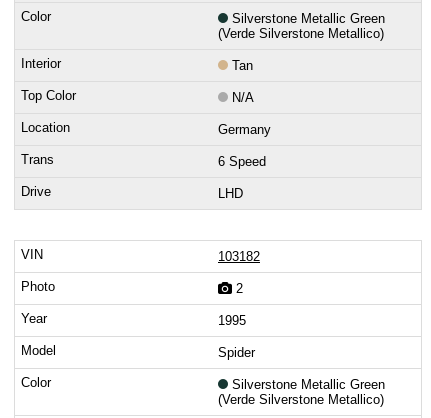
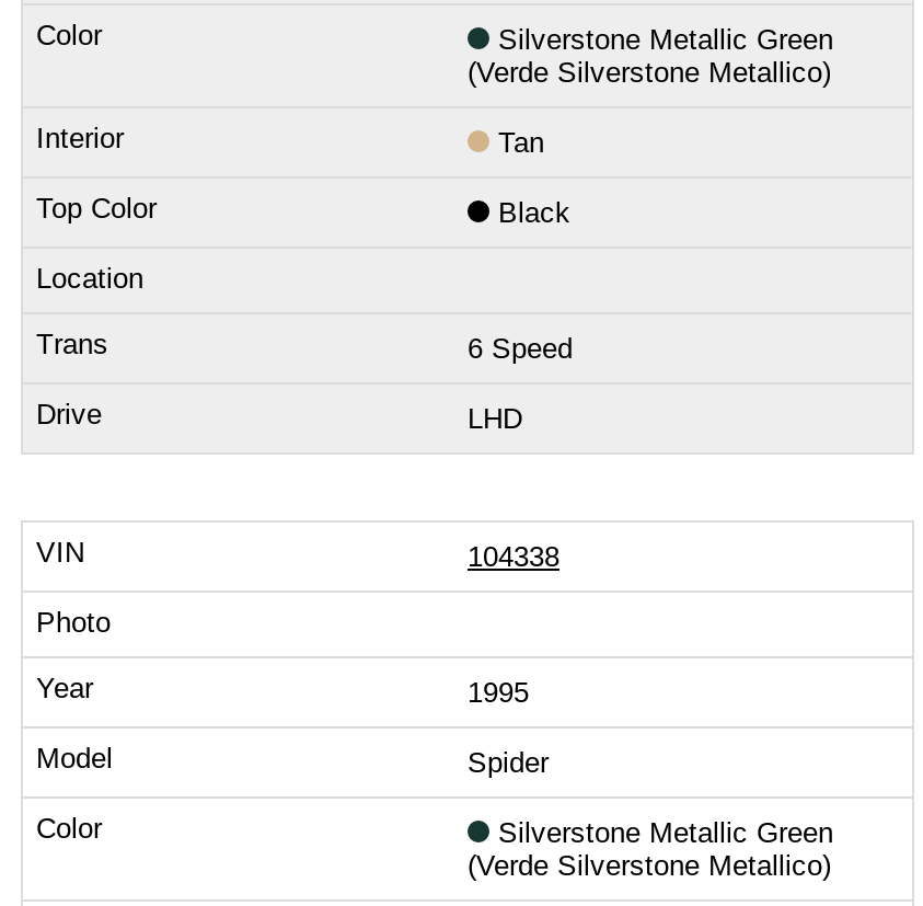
[218,90,271,137] N/A | Germany -> [489,197,570,229] Black
[218,249,260,296] 103182 | 2 -> [468,541,559,573] 104338

